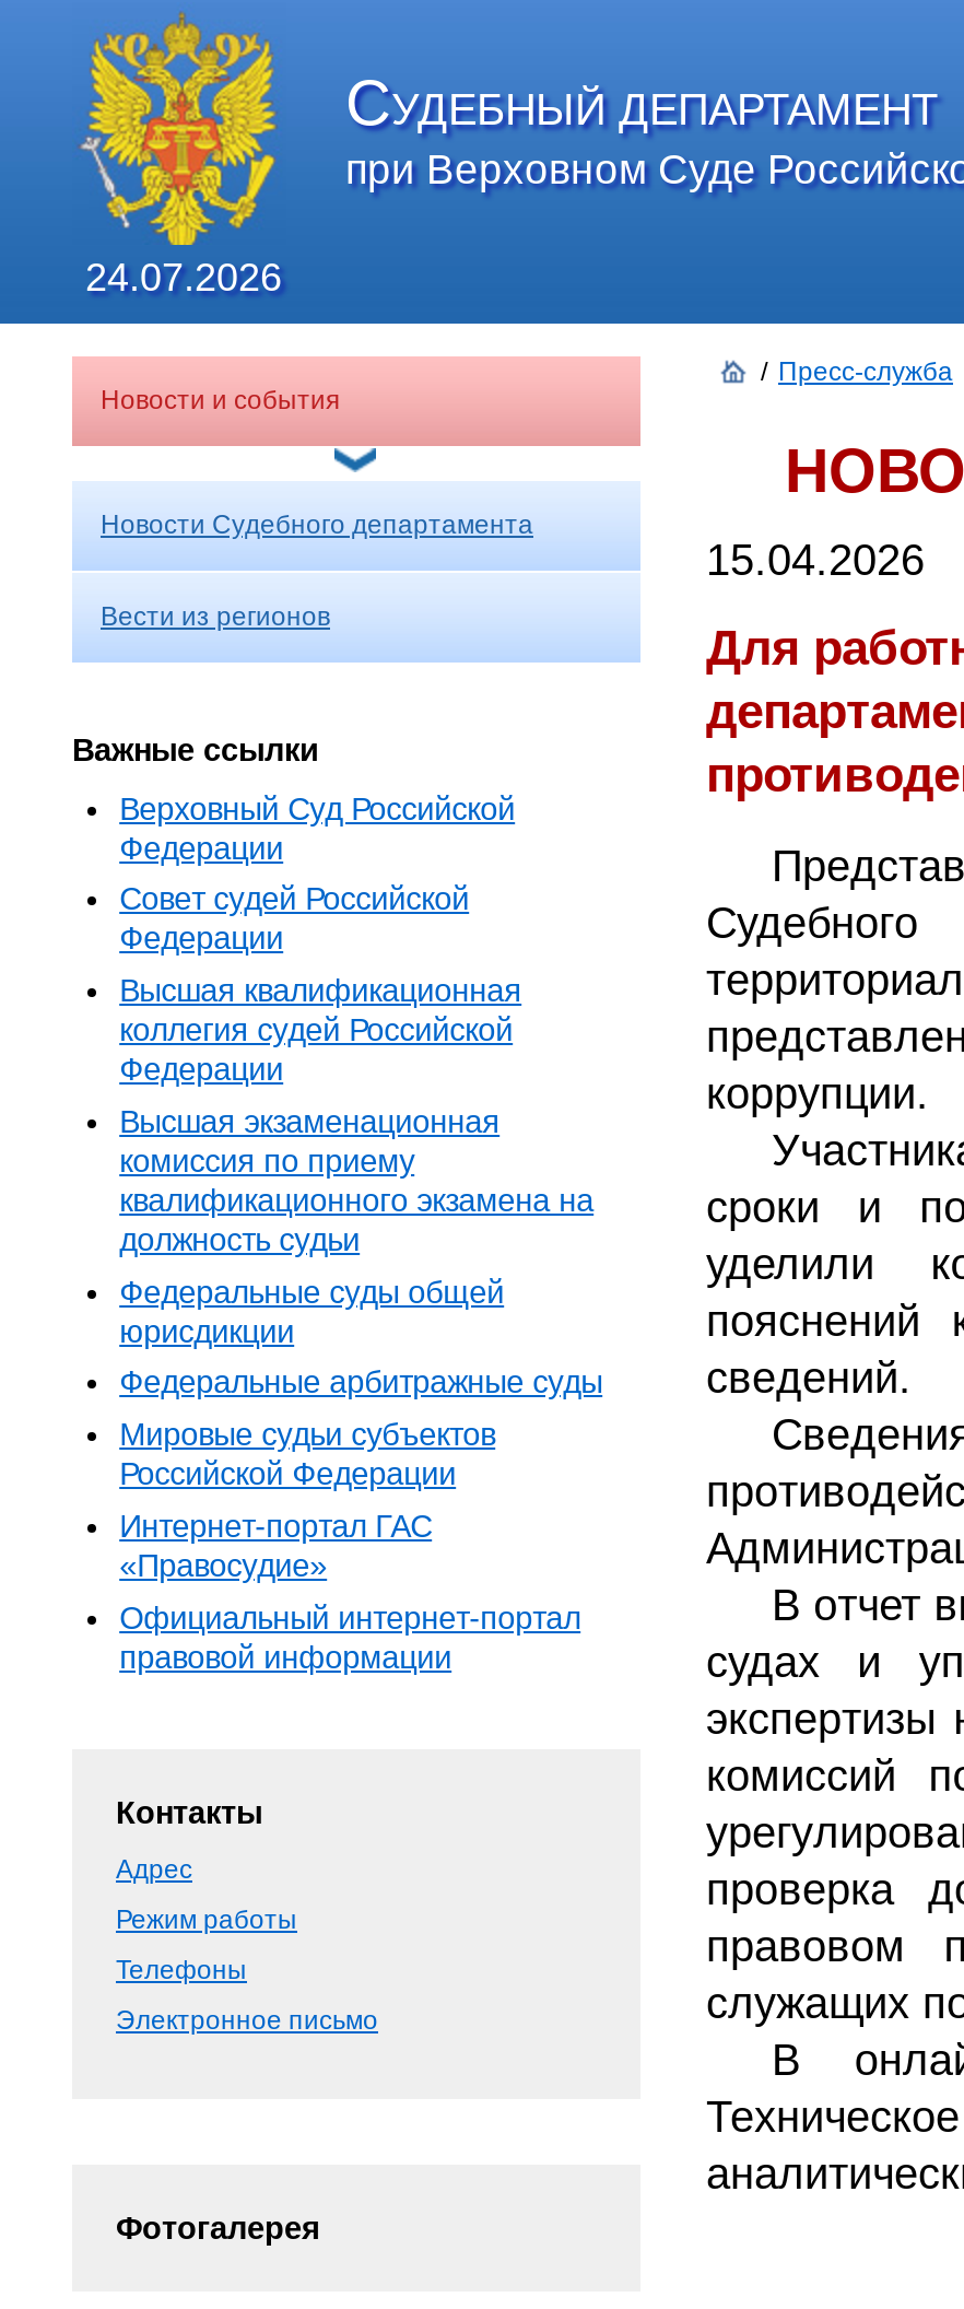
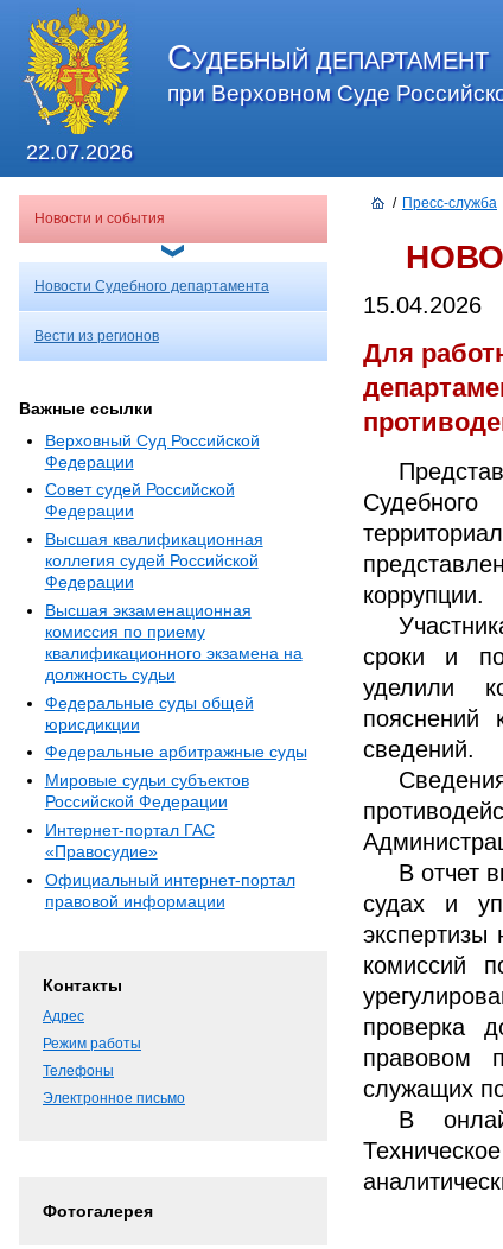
[85,254,282,300] 24.07.2026 -> [26,139,133,164] 22.07.2026

